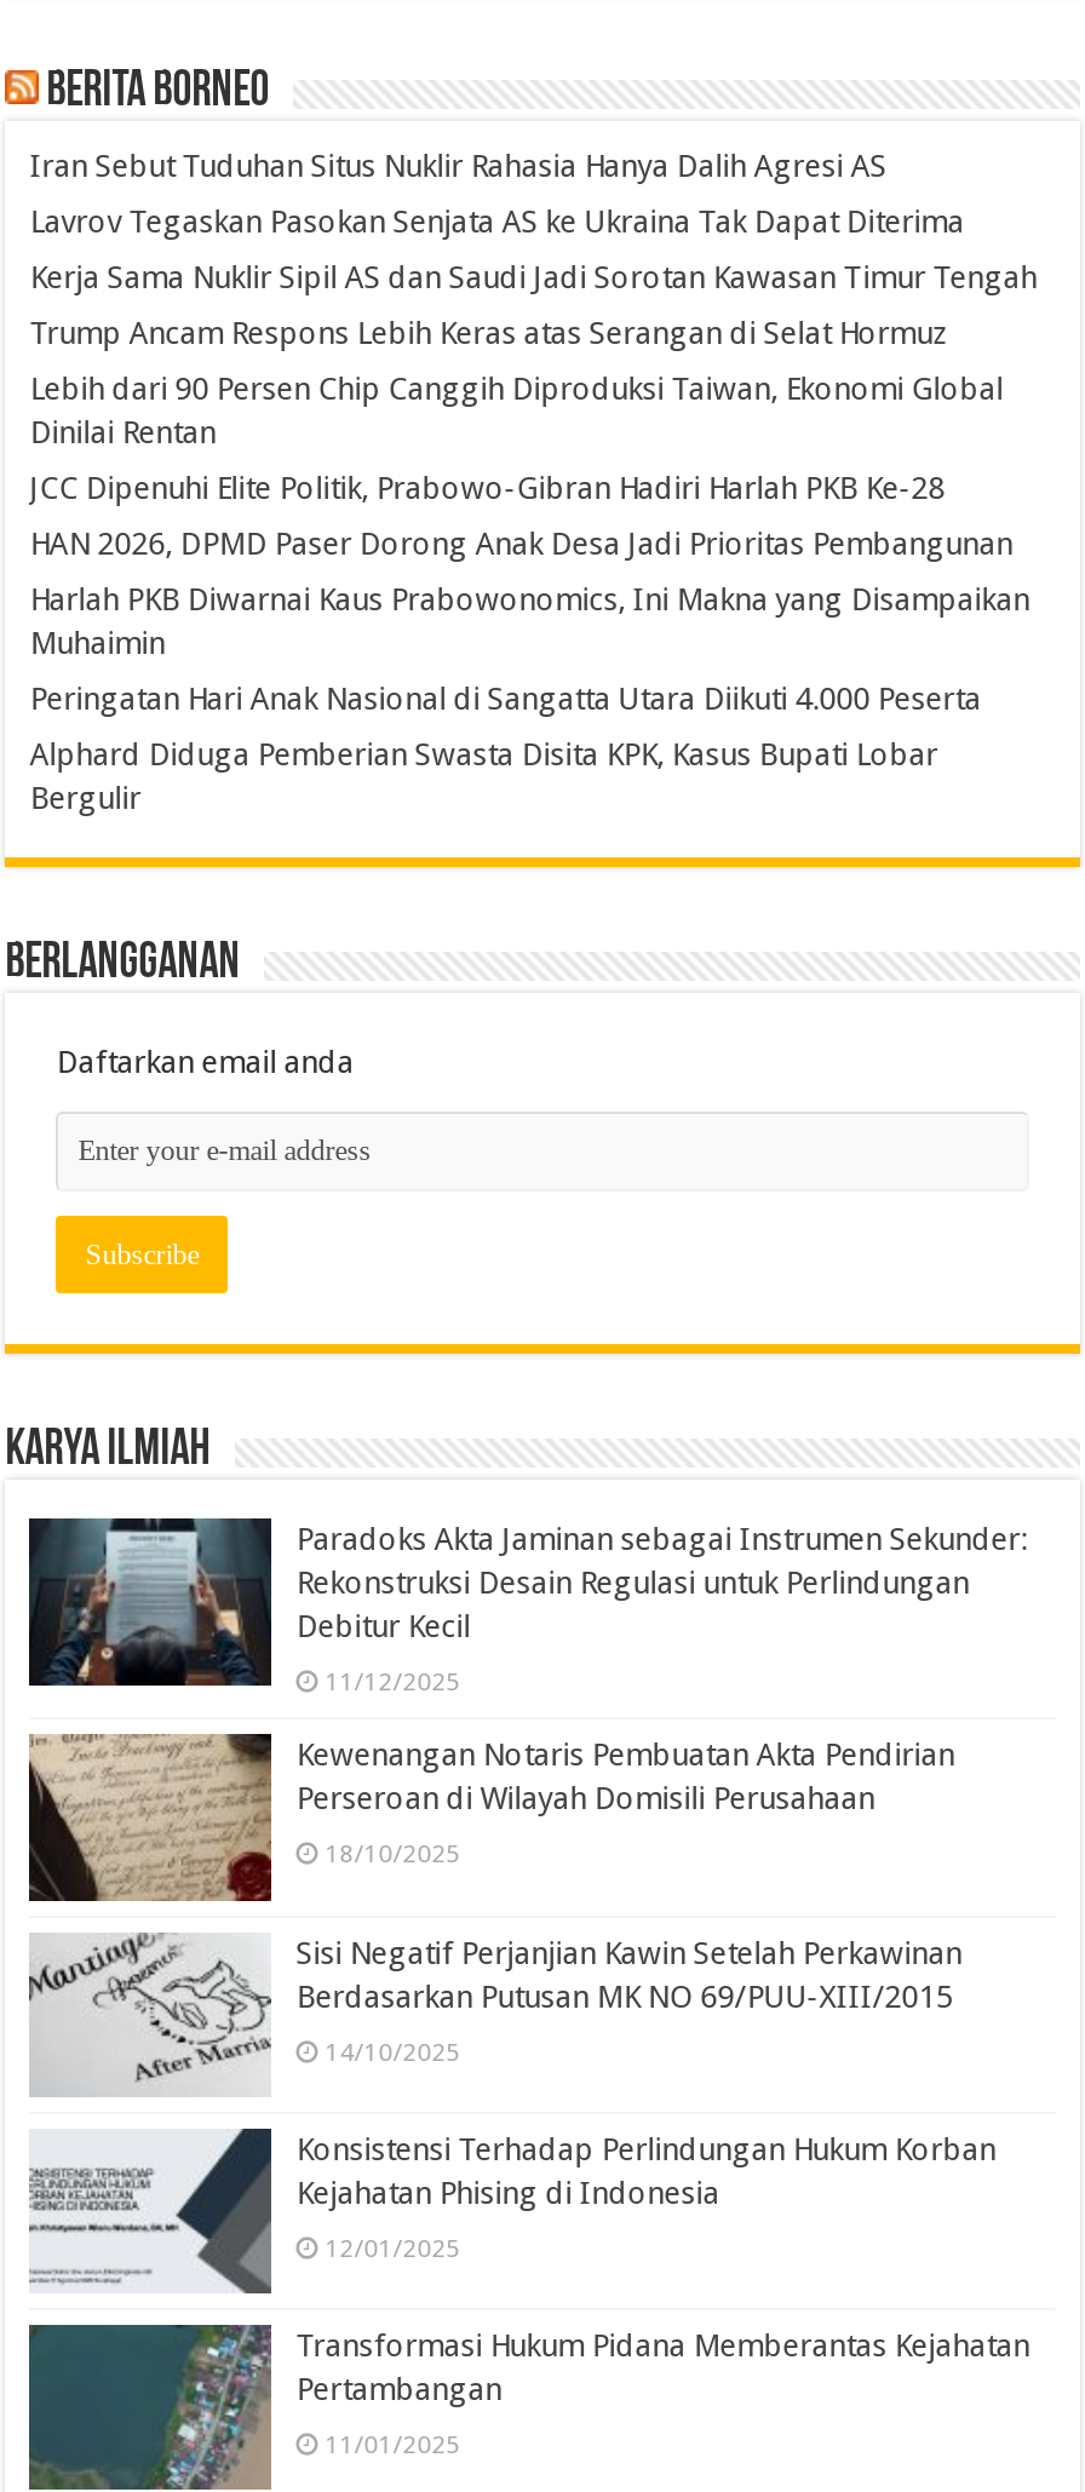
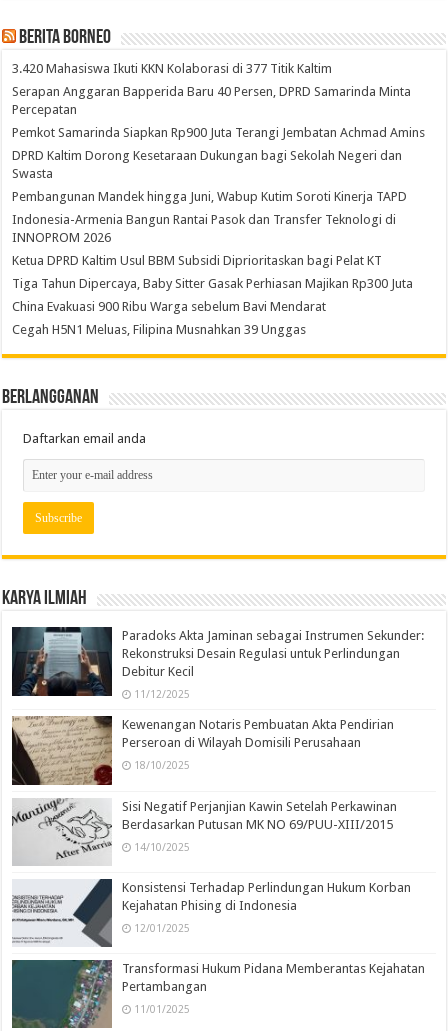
[30,149,887,185] Iran Sebut Tuduhan Situs Nuklir Rahasia Hanya Dalih Agresi AS -> [12,61,332,76] 3.420 Mahasiswa Ikuti KKN Kolaborasi di 377 Titik Kaltim
[30,204,964,241] Lavrov Tegaskan Pasokan Senjata AS ke Ukraina Tak Dapat Diterima -> [12,84,411,117] Serapan Anggaran Bapperida Baru 40 Persen, DPRD Samarinda Minta | Percepatan
[30,260,1037,296] Kerja Sama Nuklir Sipil AS dan Saudi Jadi Sorotan Kawasan Timur Tengah -> [12,125,425,140] Pemkot Samarinda Siapkan Rp900 Juta Terangi Jembatan Achmad Amins
[30,316,947,352] Trump Ancam Respons Lebih Keras atas Serangan di Selat Hormuz -> [12,148,402,181] DPRD Kaltim Dorong Kesetaraan Dukungan bagi Sekolah Negeri dan | Swasta
[30,371,1003,451] Lebih dari 90 Persen Chip Canggih Diproduksi Taiwan, Ekonomi Global | Dinilai Rentan -> [12,189,407,204] Pembangunan Mandek hingga Juni, Wabup Kutim Soroti Kinerja TAPD
[30,471,945,507] JCC Dipenuhi Elite Politik, Prabowo-Gibran Hadiri Harlah PKB Ke-28 -> [12,212,396,245] Indonesia-Armenia Bangun Rantai Pasok dan Transfer Teknologi di | INNOPROM 2026
[30,526,1013,563] HAN 2026, DPMD Paser Dorong Anak Desa Jadi Prioritas Pembangunan -> [12,253,382,268] Ketua DPRD Kaltim Usul BBM Subsidi Diprioritaskan bagi Pelat KT
[30,582,1030,662] Harlah PKB Diwarnai Kaus Prabowonomics, Ini Makna yang Disampaikan | Muhaimin -> [12,276,413,291] Tiga Tahun Dipercaya, Baby Sitter Gasak Perhiasan Majikan Rp300 Juta
[30,681,981,718] Peringatan Hari Anak Nasional di Sangatta Utara Diikuti 4.000 Peserta -> [12,299,326,314] China Evakuasi 900 Ribu Warga sebelum Bavi Mendarat
[30,737,938,817] Alphard Diduga Pemberian Swasta Disita KPK, Kasus Bupati Lobar | Bergulir -> [12,322,306,337] Cegah H5N1 Meluas, Filipina Musnahkan 39 Unggas

